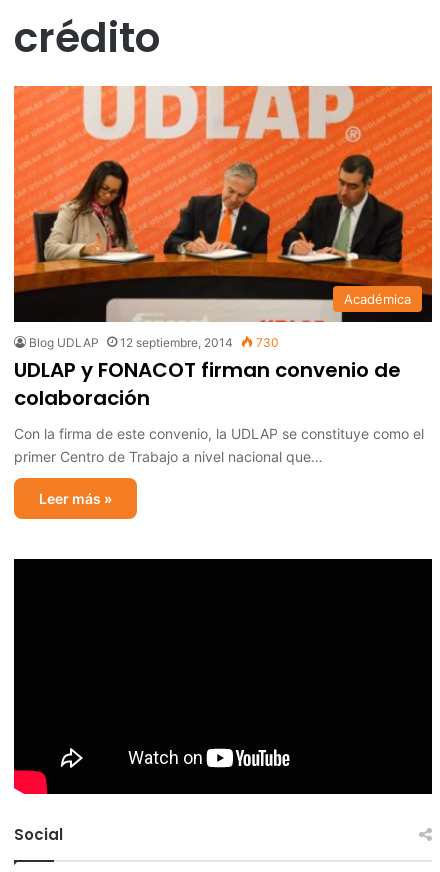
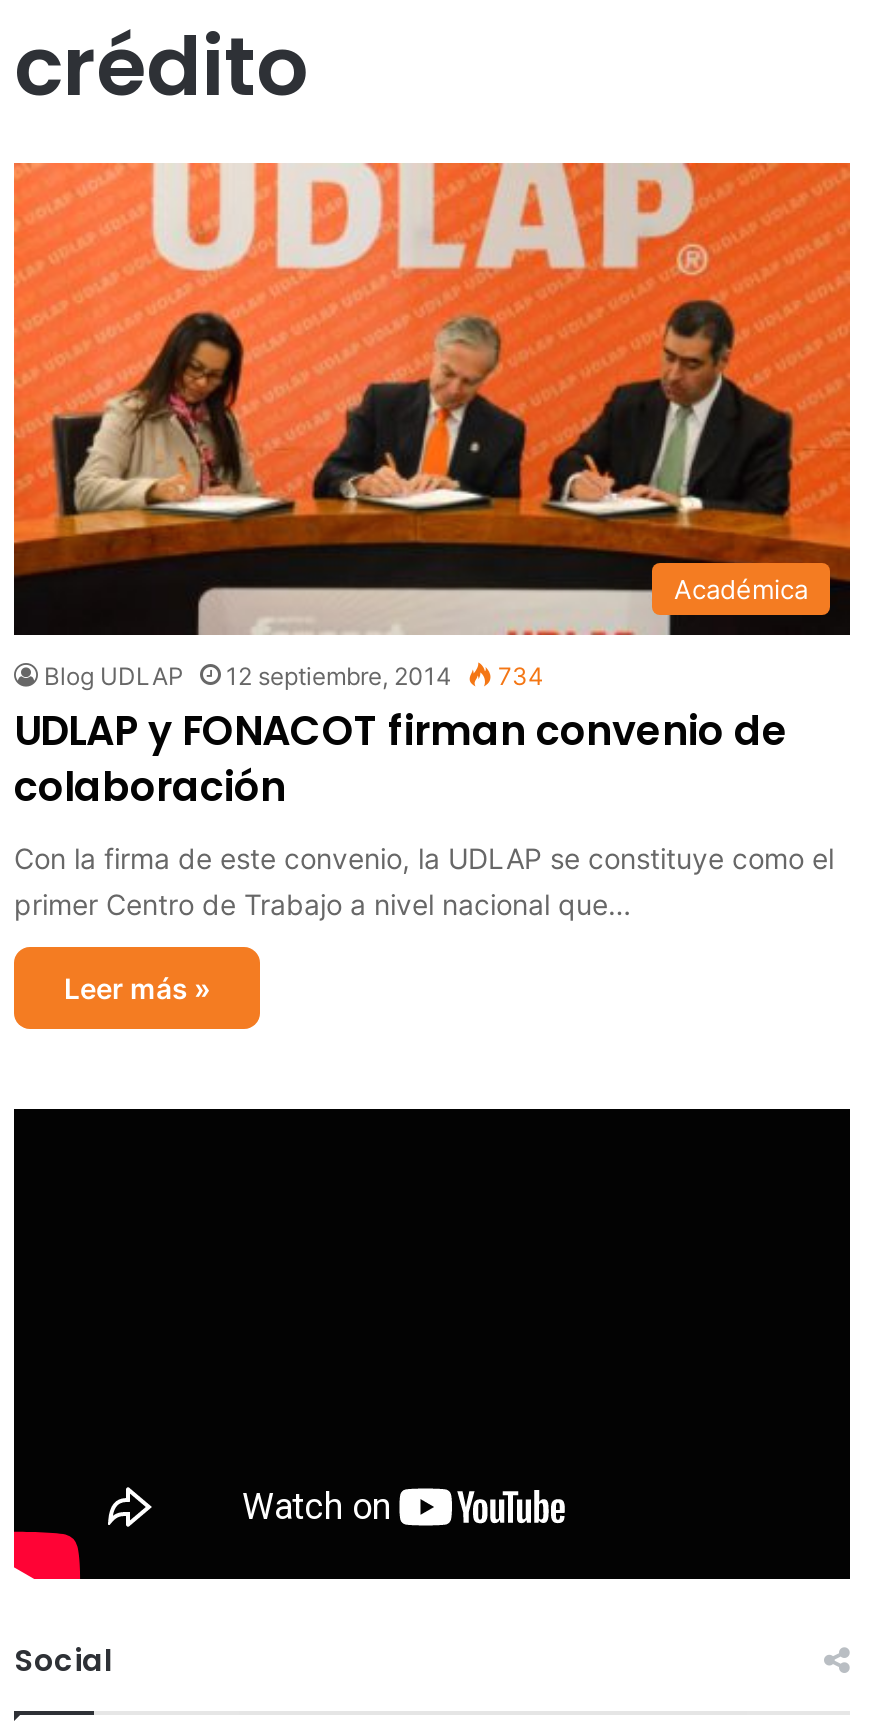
[29,335,279,350] Blog UDLAP 12 septiembre, 2014 730 -> [44,661,544,691] Blog UDLAP 12 septiembre, 2014 734

